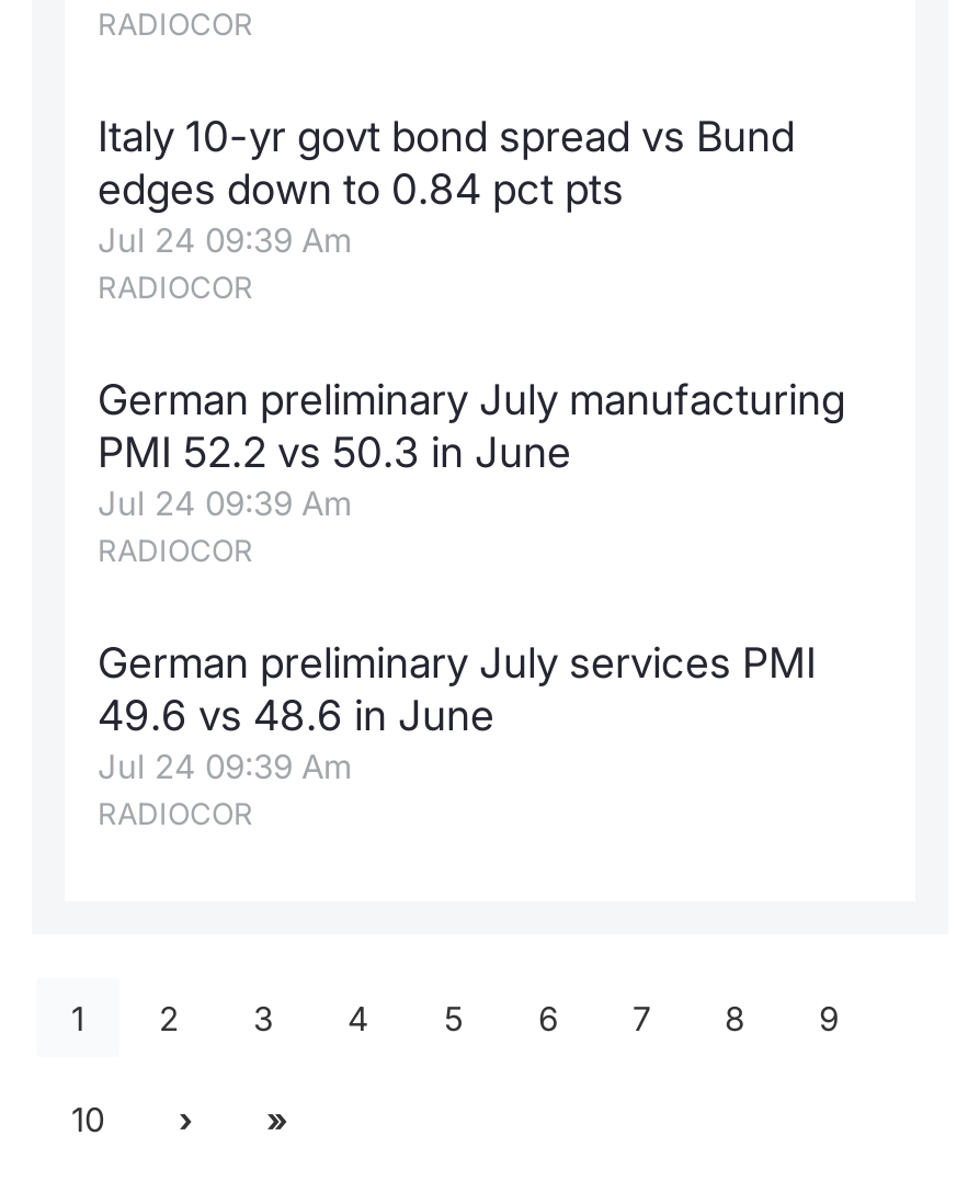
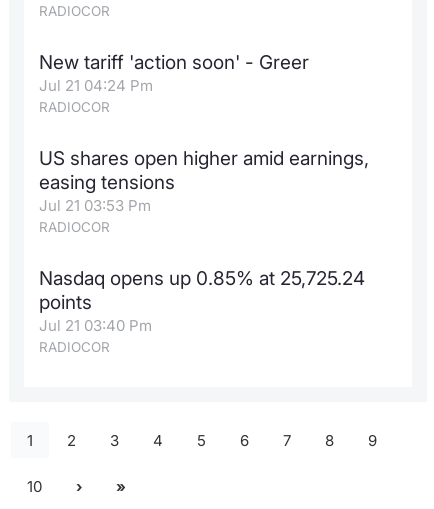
[98,112,795,261] Italy 10-yr govt bond spread vs Bund | edges down to 0.84 pct pts | Jul 24 09:39 Am -> [39,51,309,95] New tariff 'action soon' - Greer | Jul 21 04:24 Pm
[98,375,845,524] German preliminary July manufacturing | PMI 52.2 vs 50.3 in June | Jul 24 09:39 Am -> [39,147,369,215] US shares open higher amid earnings, | easing tensions | Jul 21 03:53 Pm
[98,638,817,787] German preliminary July services PMI | 49.6 vs 48.6 in June | Jul 24 09:39 Am -> [39,267,365,335] Nasdaq opens up 0.85% at 25,725.24 | points | Jul 21 03:40 Pm

